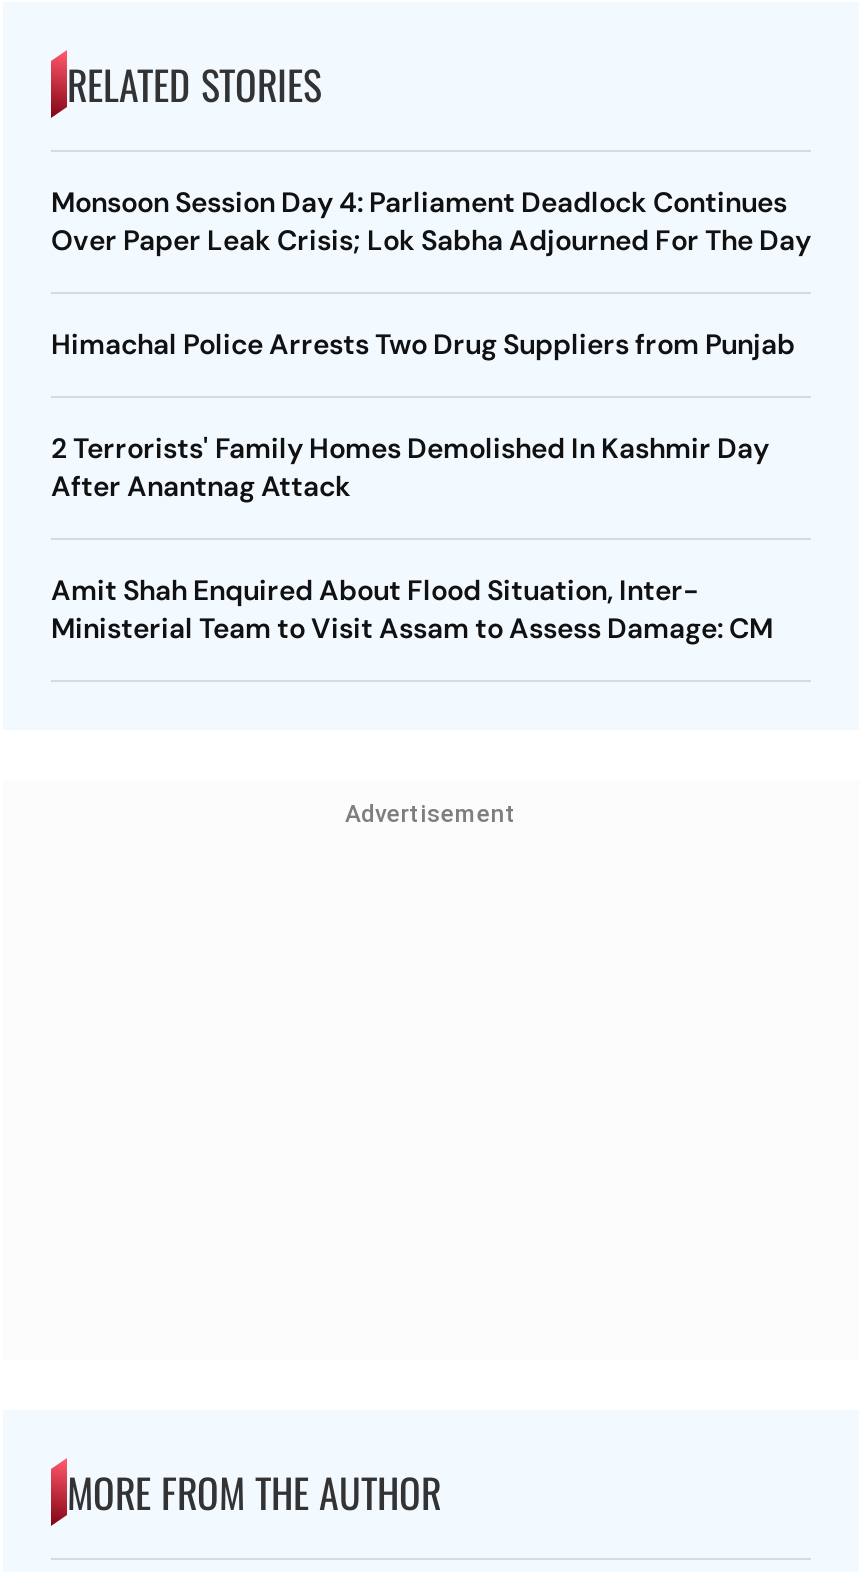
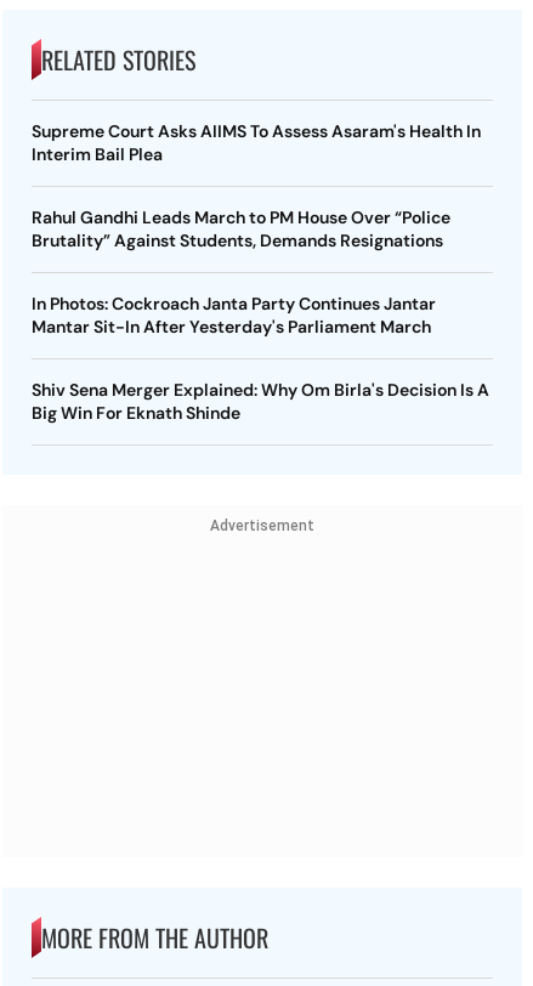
[51,184,811,258] Monsoon Session Day 4: Parliament Deadlock Continues | Over Paper Leak Crisis; Lok Sabha Adjourned For The Day -> [32,120,481,165] Supreme Court Asks AIIMS To Assess Asaram's Health In | Interim Bail Plea
[51,326,795,362] Himachal Police Arrests Two Drug Suppliers from Punjab -> [32,206,450,251] Rahul Gandhi Leads March to PM House Over “Police | Brutality” Against Students, Demands Resignations
[51,430,769,504] 2 Terrorists' Family Homes Demolished In Kashmir Day | After Anantnag Attack -> [32,292,436,337] In Photos: Cockroach Janta Party Continues Jantar | Mantar Sit-In After Yesterday's Parliament March
[51,572,773,646] Amit Shah Enquired About Flood Situation, Inter- | Ministerial Team to Visit Assam to Assess Damage: CM -> [32,378,489,423] Shiv Sena Merger Explained: Why Om Birla's Decision Is A | Big Win For Eknath Shinde

